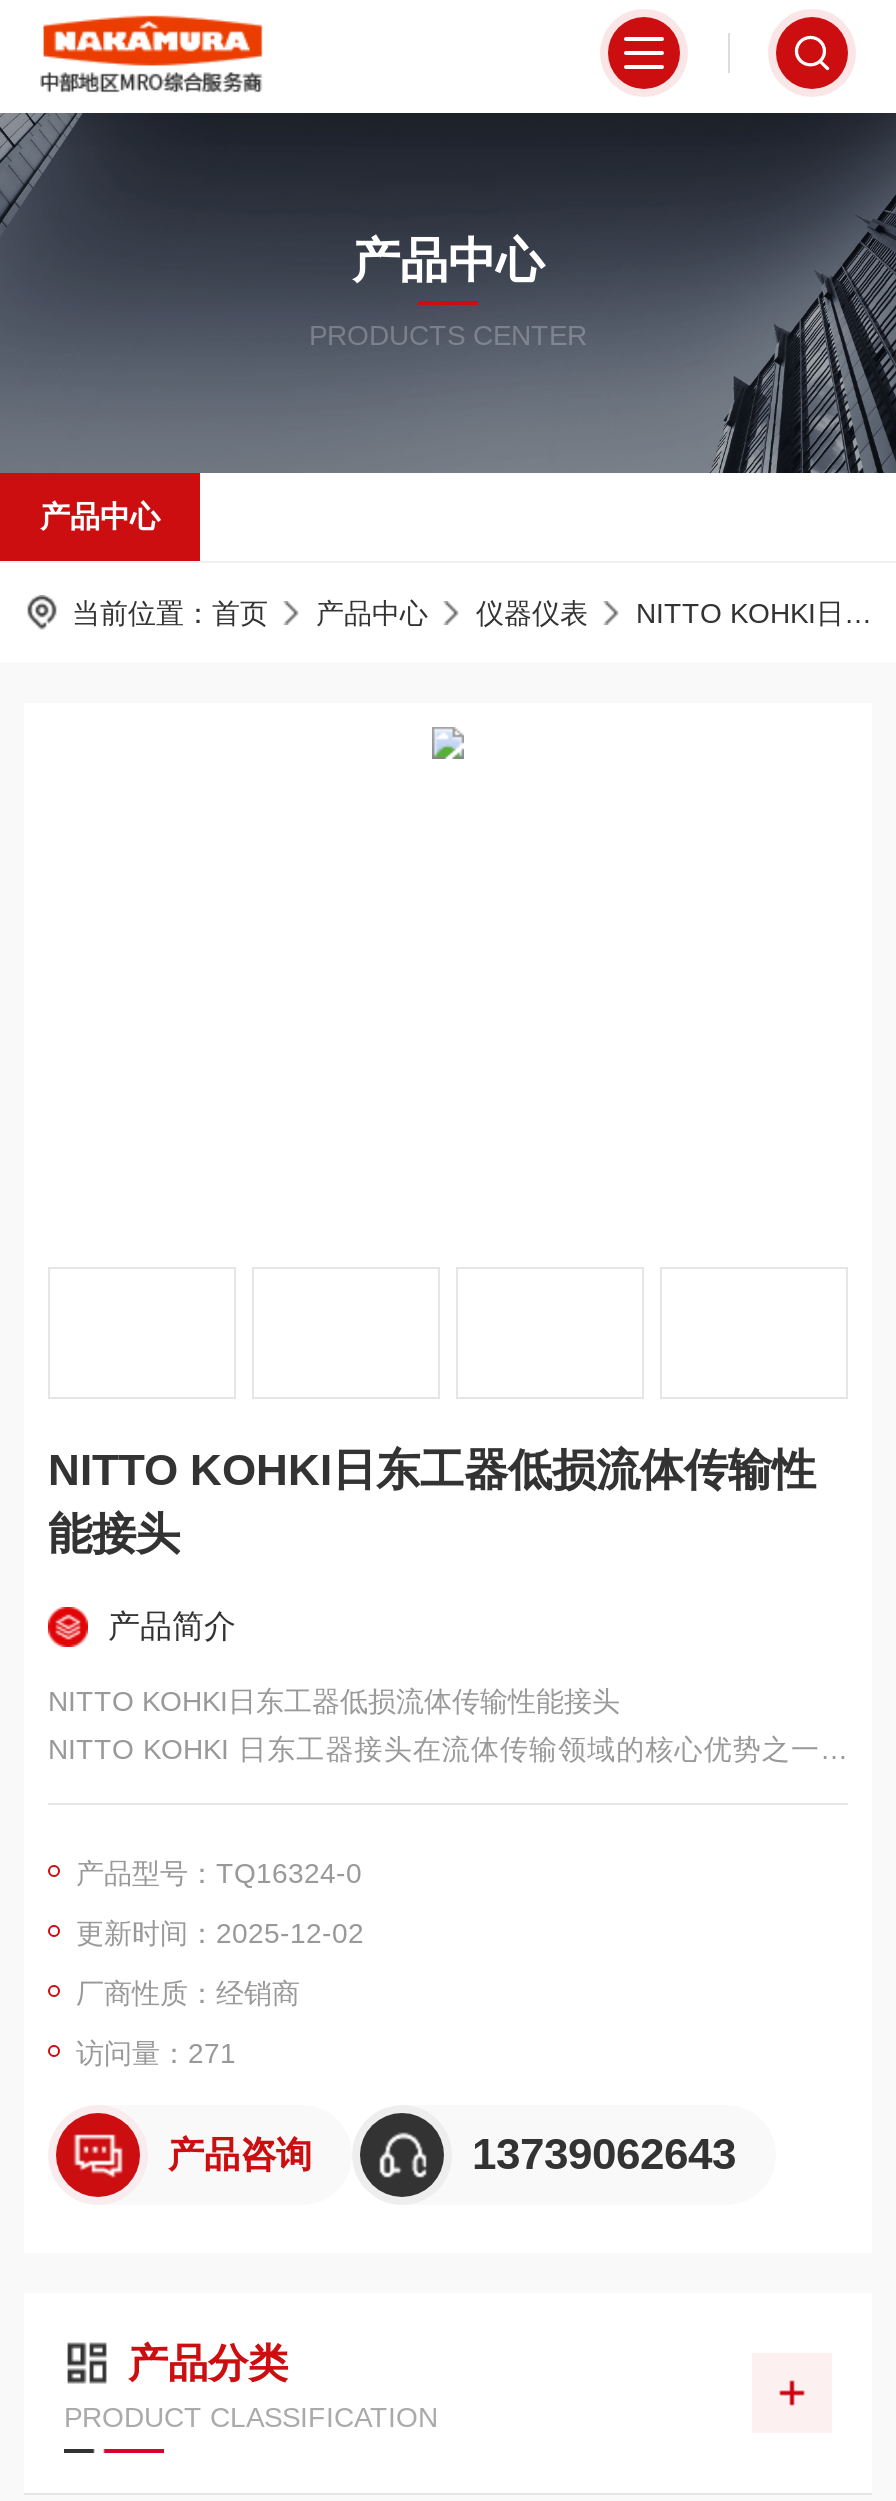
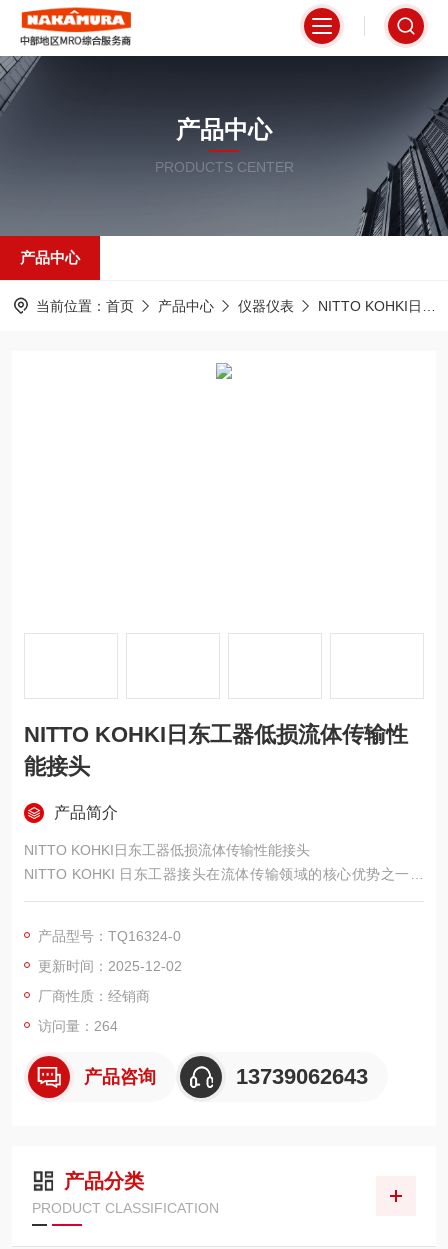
[76,2037,236,2069] 访问量：271 -> [38,1018,118,1034] 访问量：264

